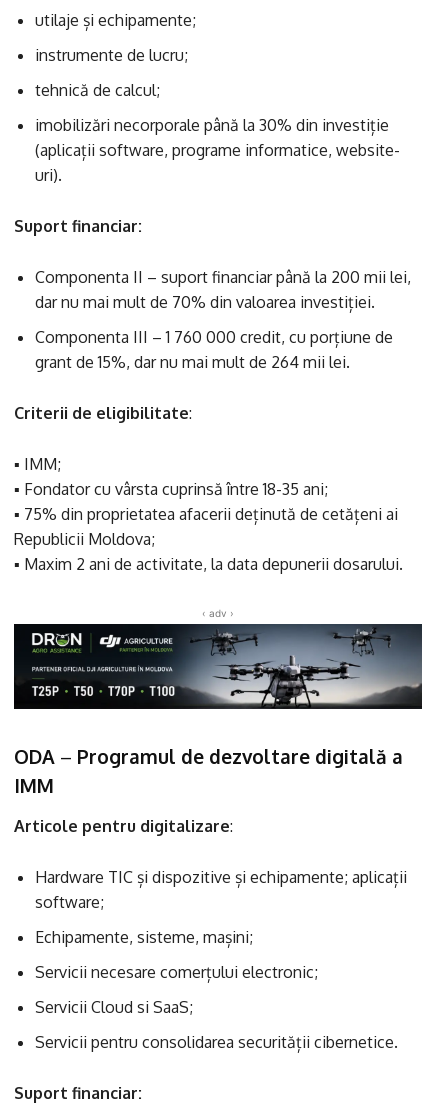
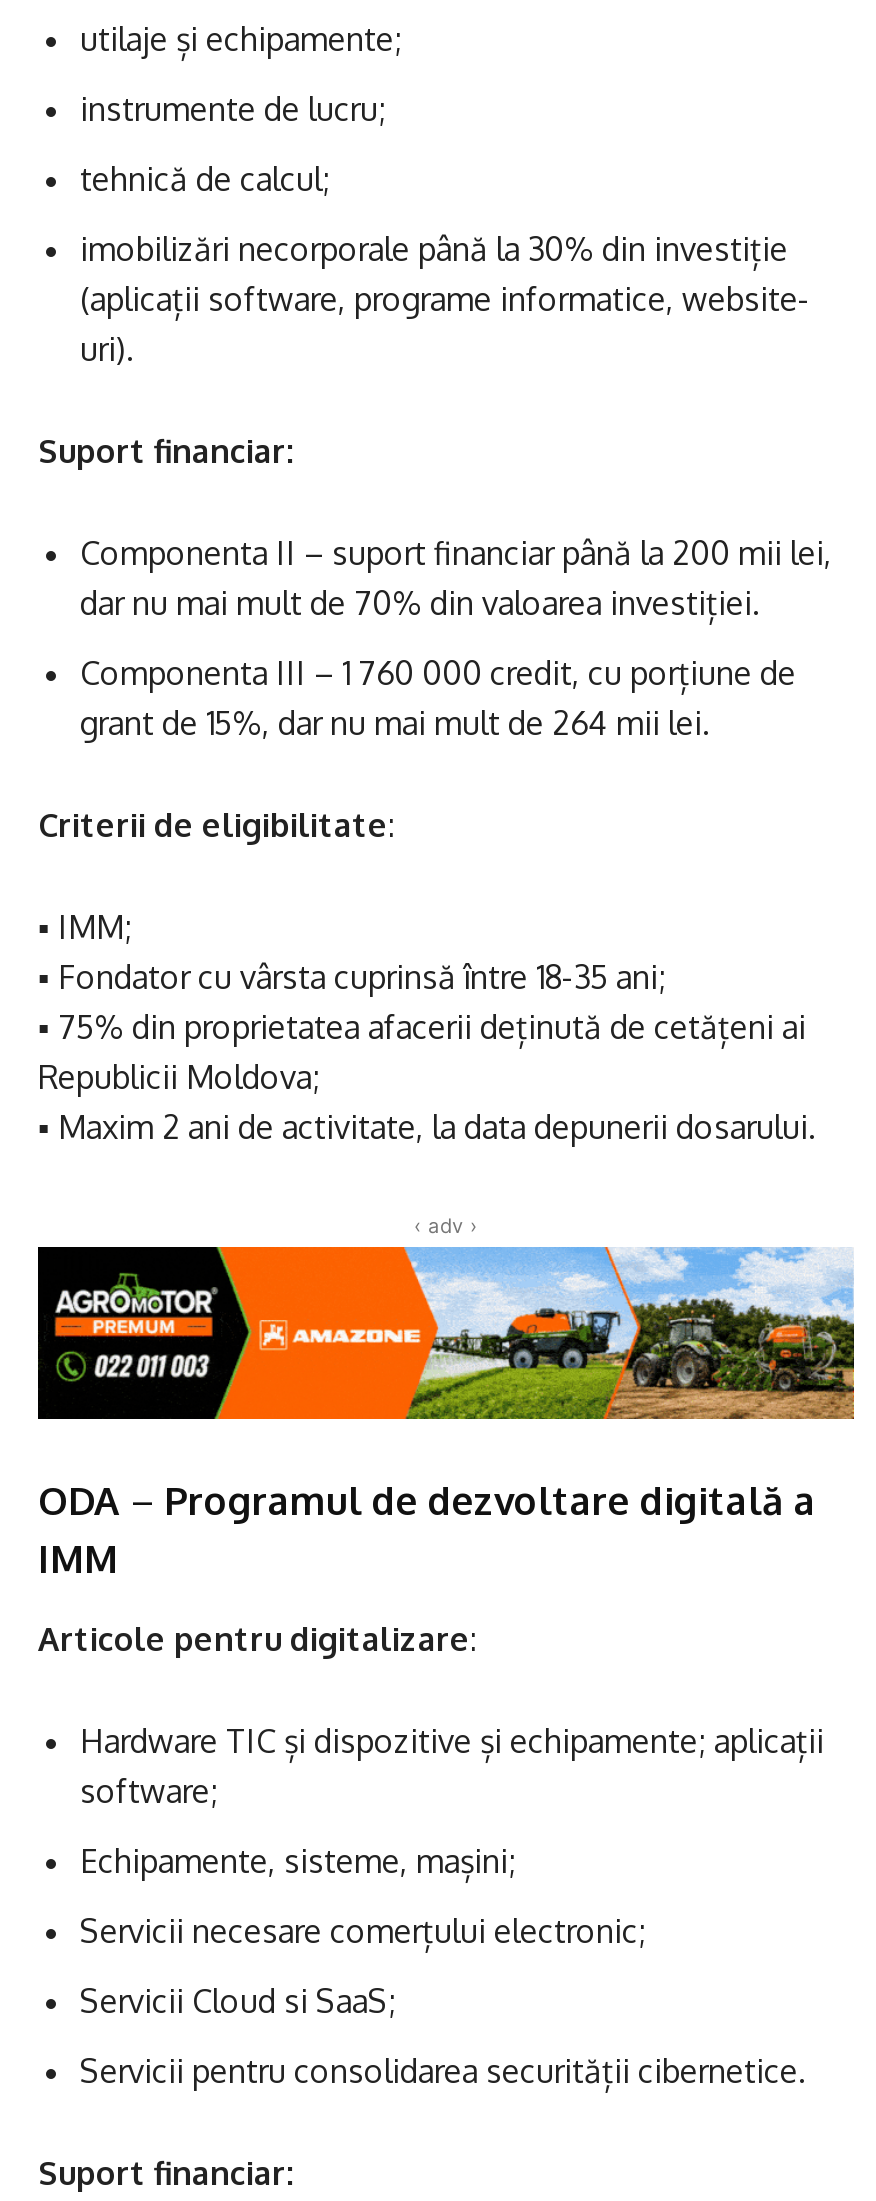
[23,623,423,710] [image] -> [54,1244,856,1420] [image]

